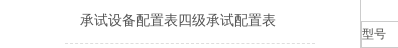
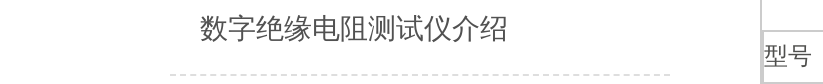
[80,13,276,28] 承试设备配置表四级承试配置表 -> [200,14,508,44] 数字绝缘电阻测试仪介绍

